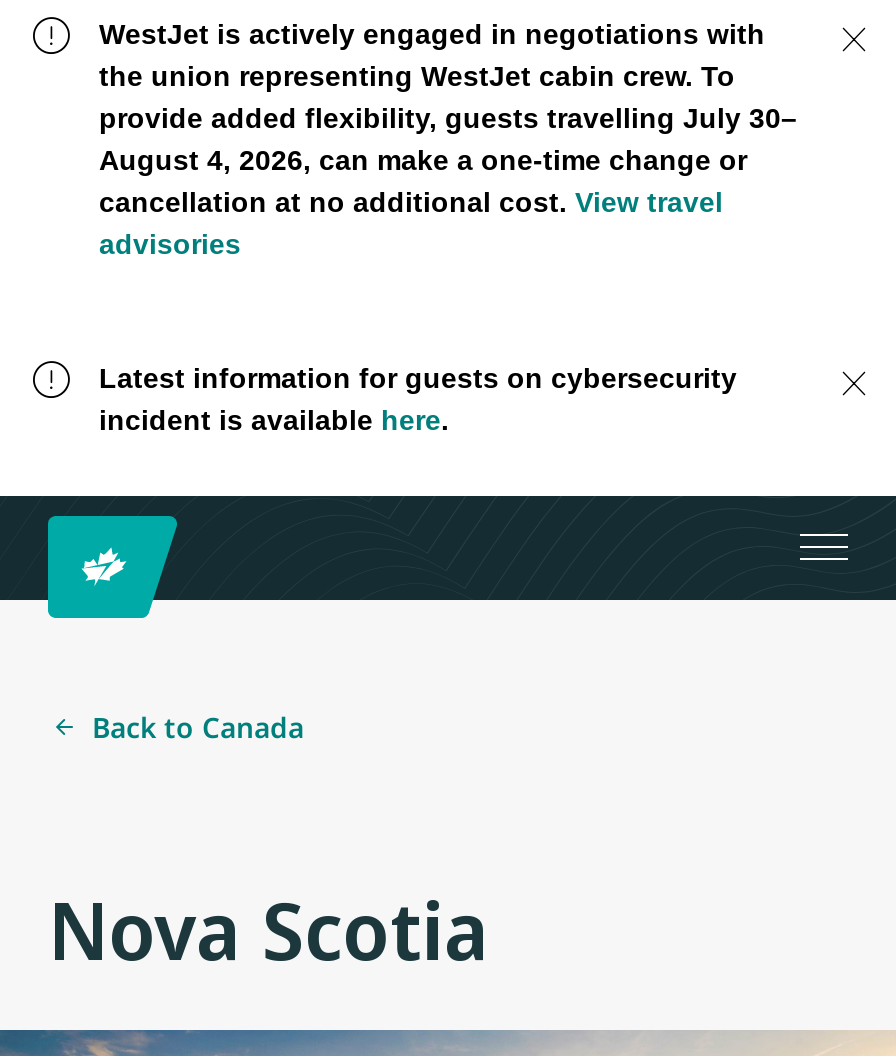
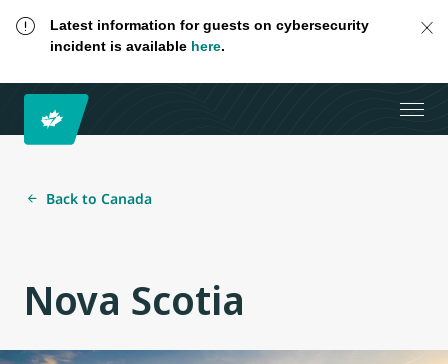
[99,18,797,260] WestJet is actively engaged in negotiations with | the union representing WestJet cabin crew. To | provide added flexibility, guests travelling July 30– | August 4, 2026, can make a one-time change or | cancellation at no additional cost. View travel | advisories -> none

